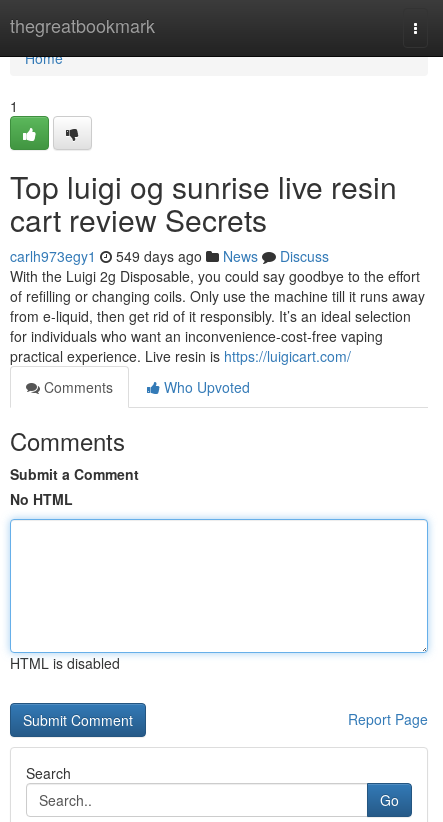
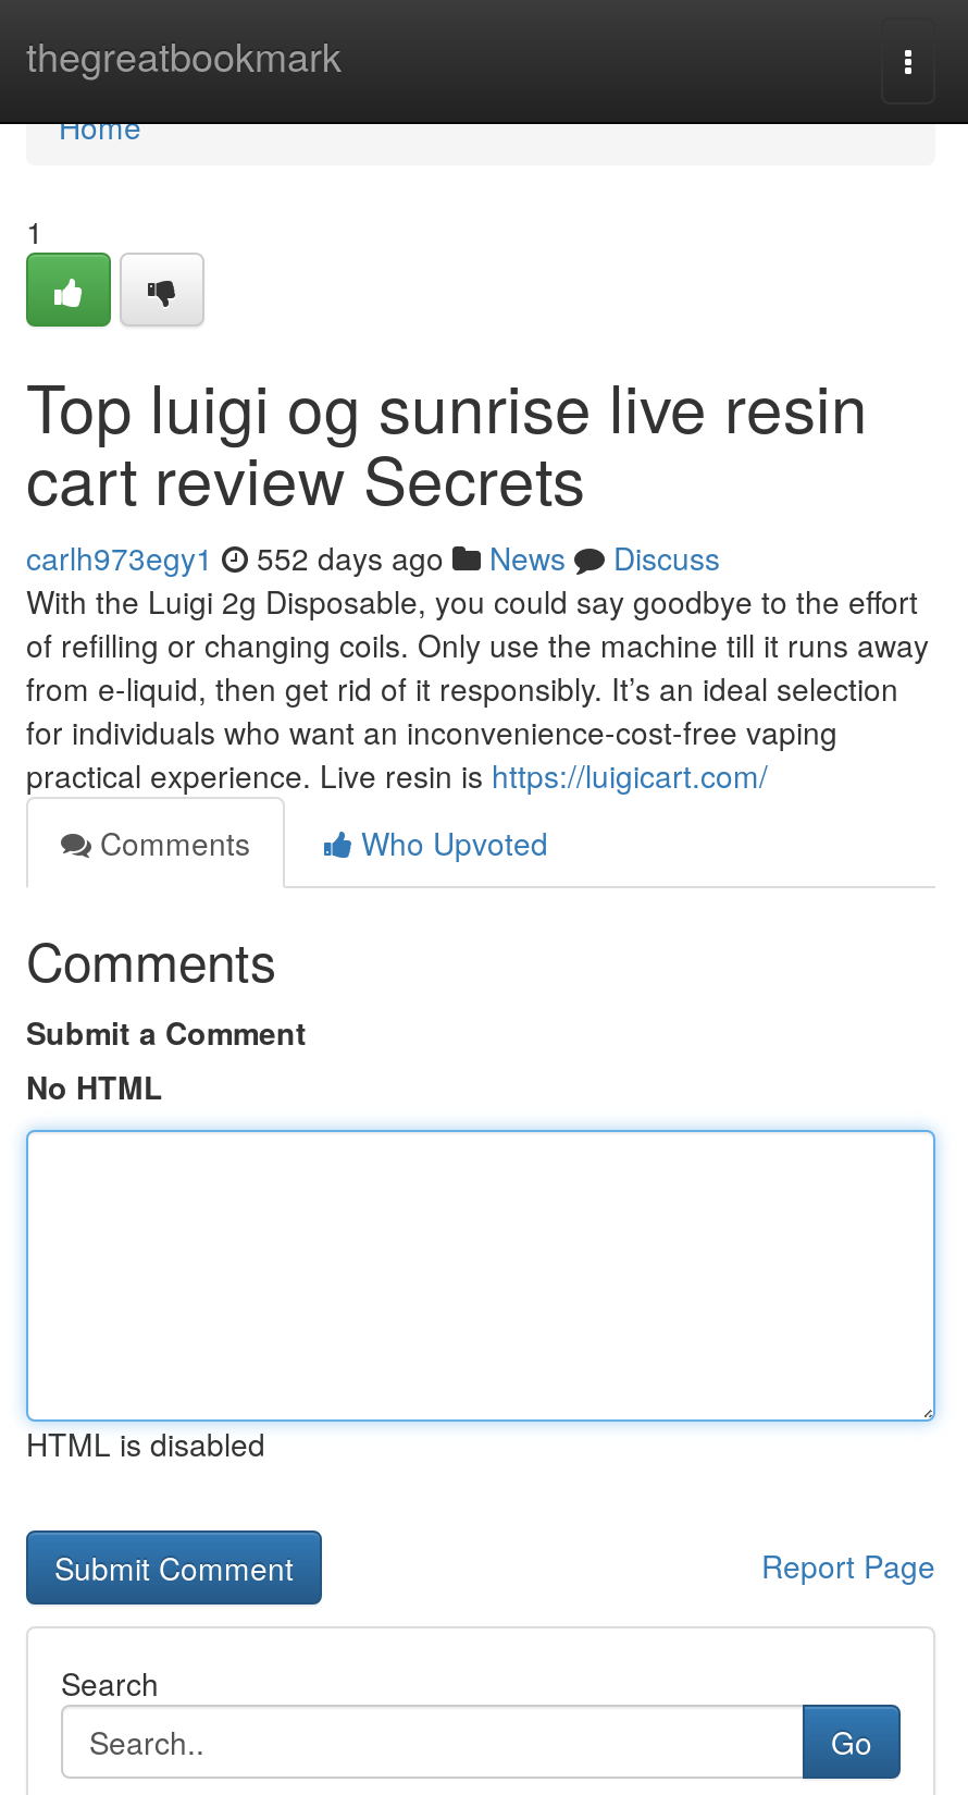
[10,246,329,266] carlh973egy1 549 days ago News Discuss -> [26,536,720,579] carlh973egy1 552 days ago News Discuss

